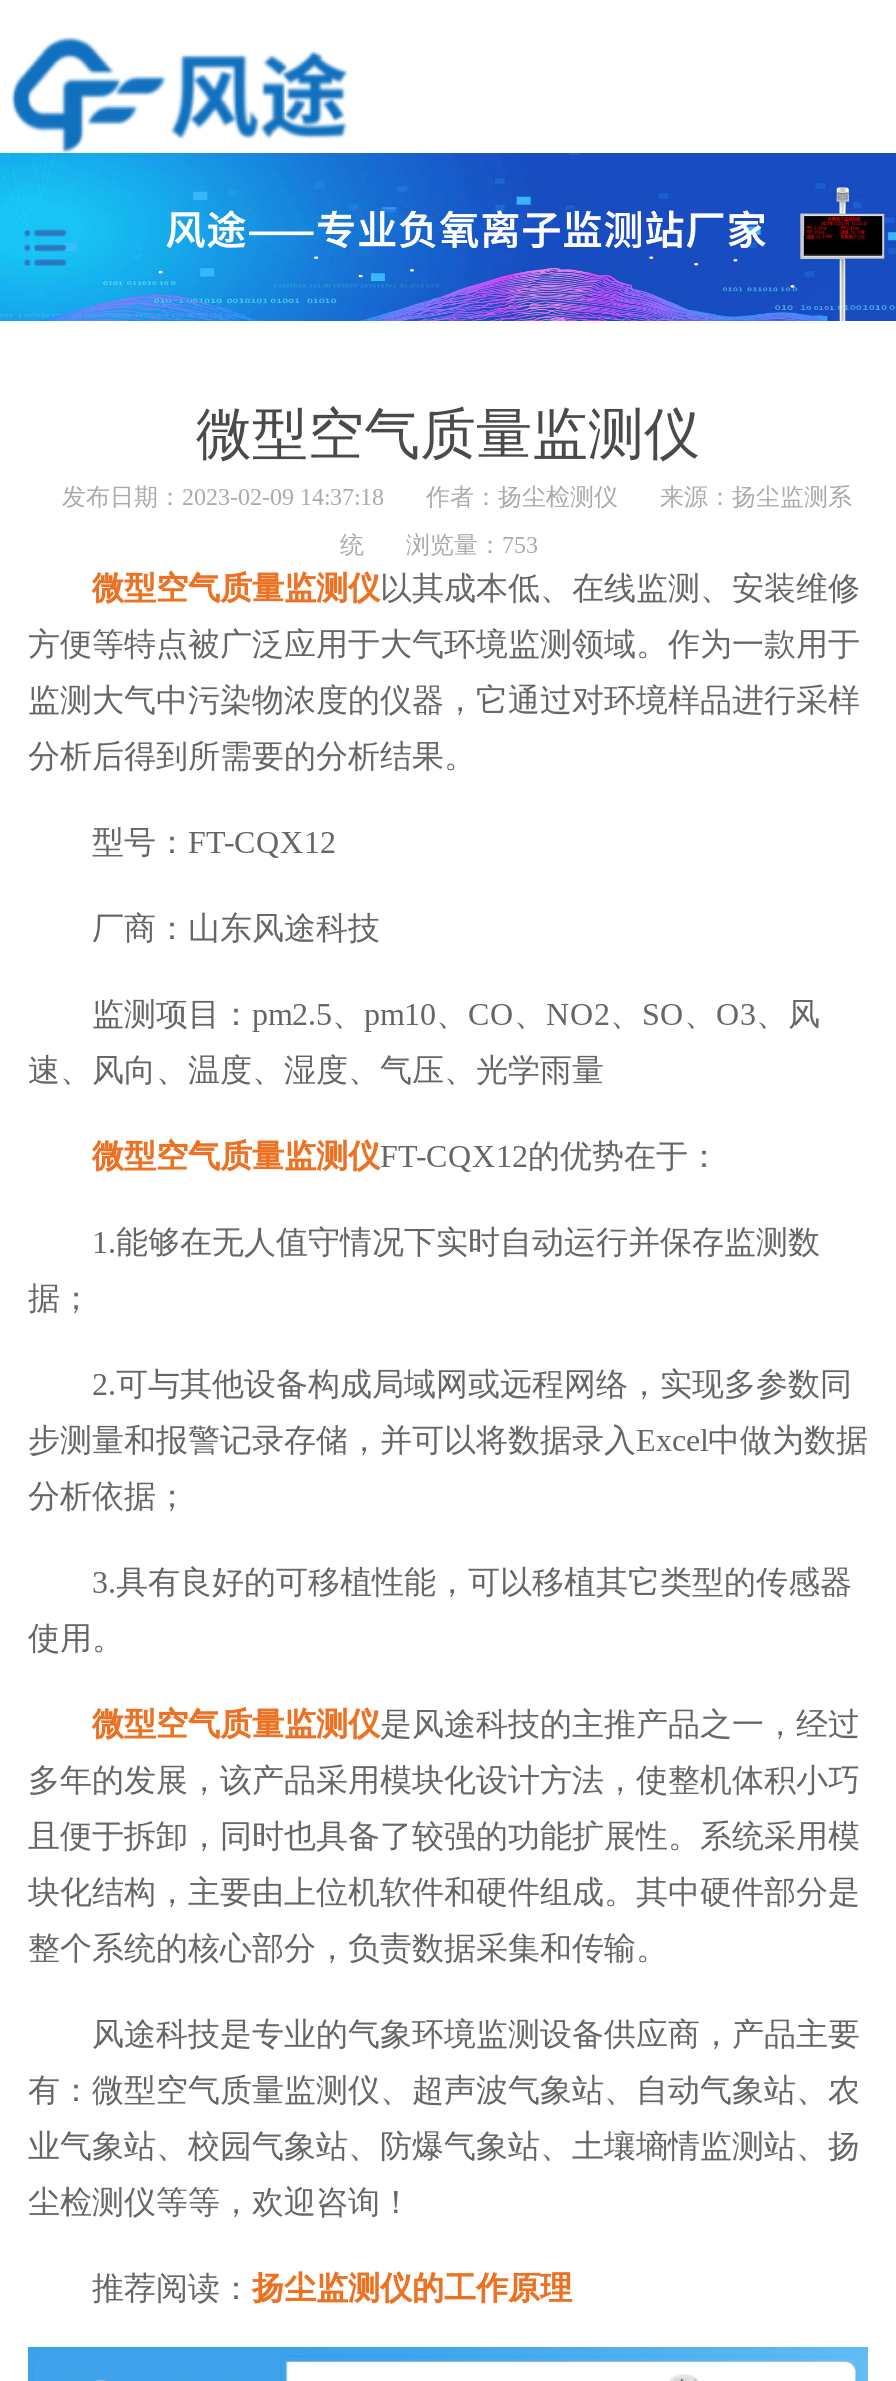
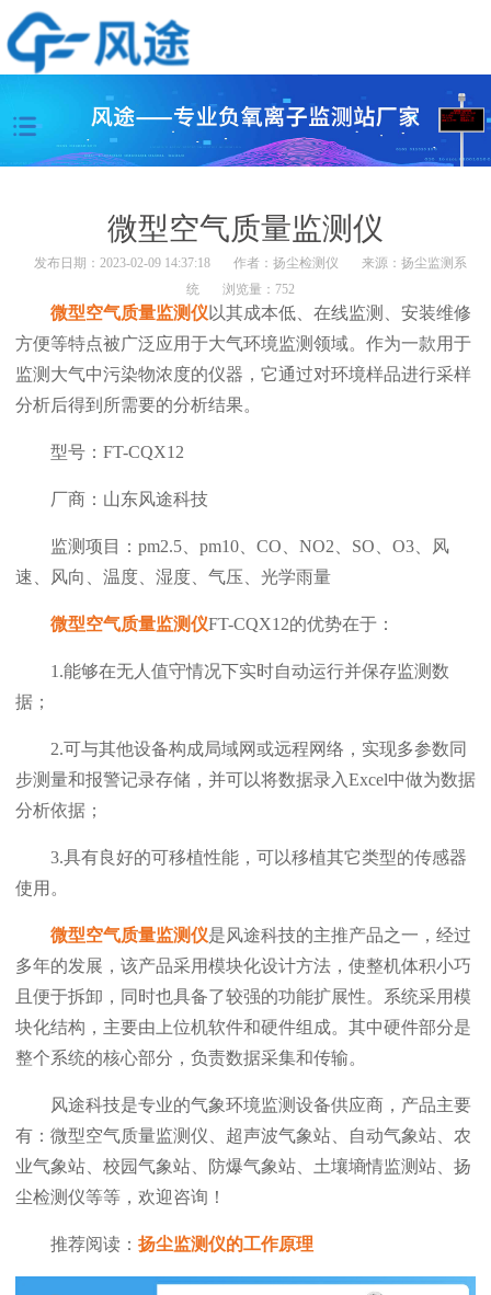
[340,531,538,559] 统 浏览量：753 -> [186,282,295,297] 统 浏览量：752

